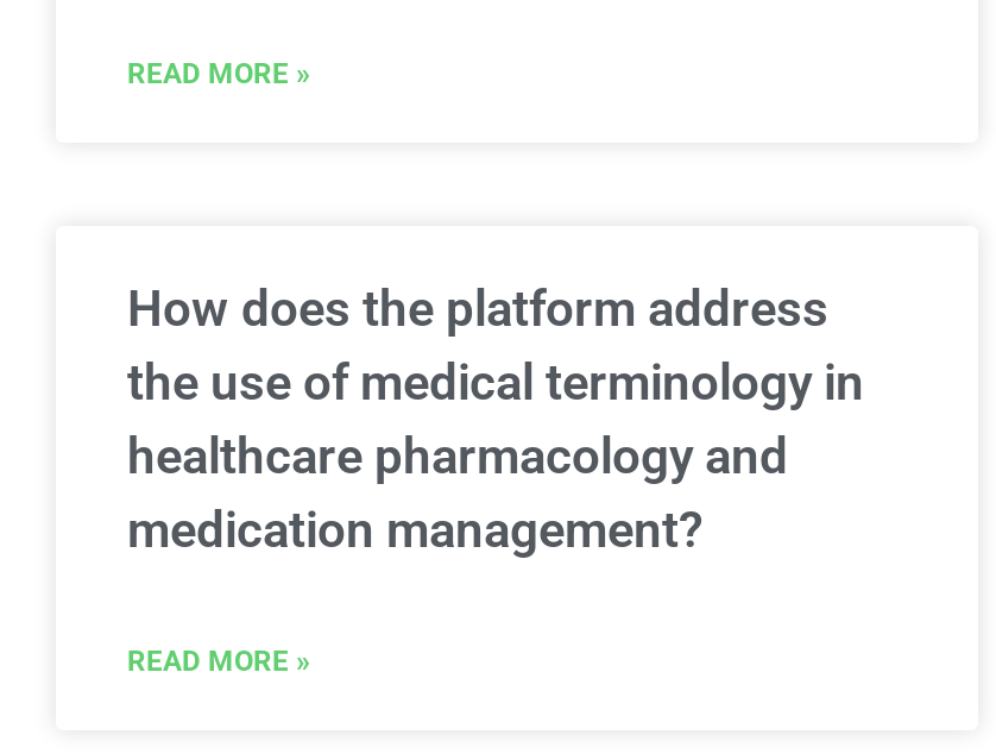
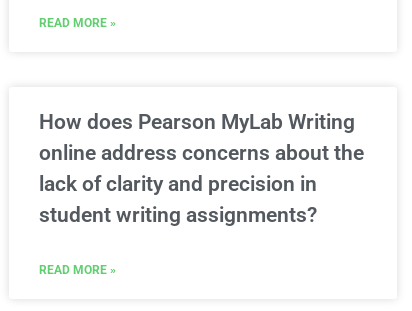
[127,280,864,558] How does the platform address | the use of medical terminology in | healthcare pharmacology and | medication management? -> [39,110,364,227] How does Pearson MyLab Writing | online address concerns about the | lack of clarity and precision in | student writing assignments?

